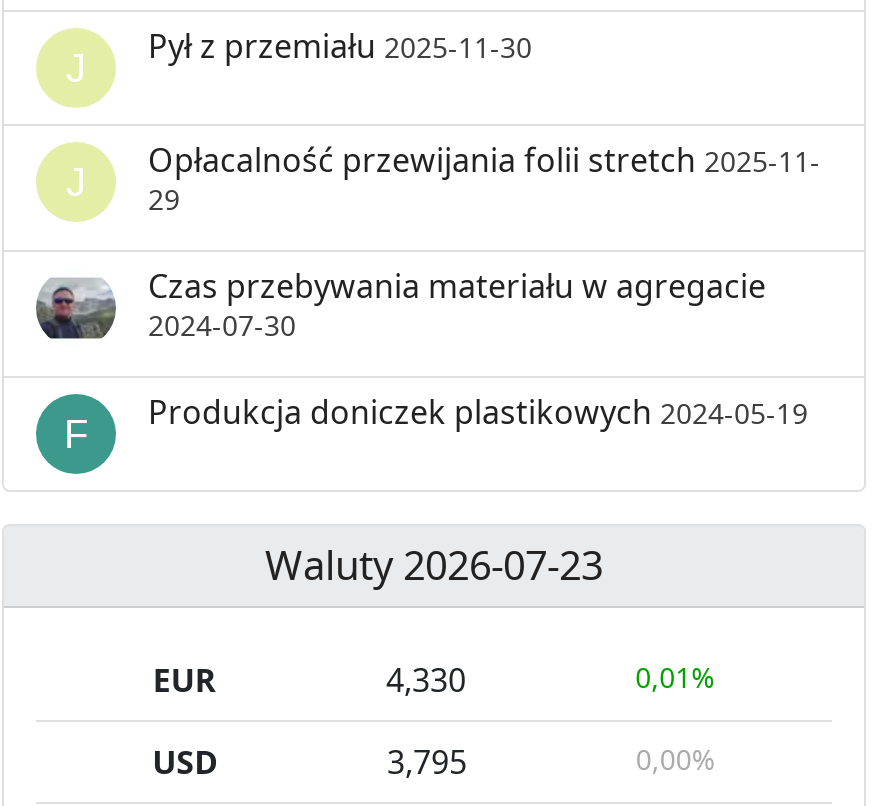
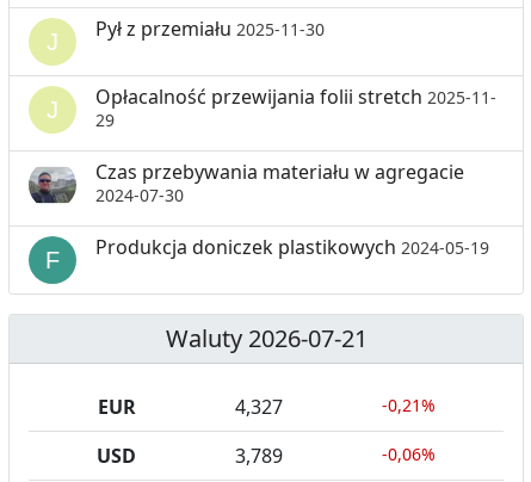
[265,537,603,591] Waluty 2026-07-23 -> [165,322,367,354] Waluty 2026-07-21
[386,657,466,701] 4,330 -> [234,393,282,419] 4,327
[635,657,715,695] 0,01% -> [381,393,435,416] -0,21%
[387,739,467,783] 3,795 -> [235,442,283,468] 3,789
[636,739,716,777] 0,00% -> [381,442,435,465] -0,06%

